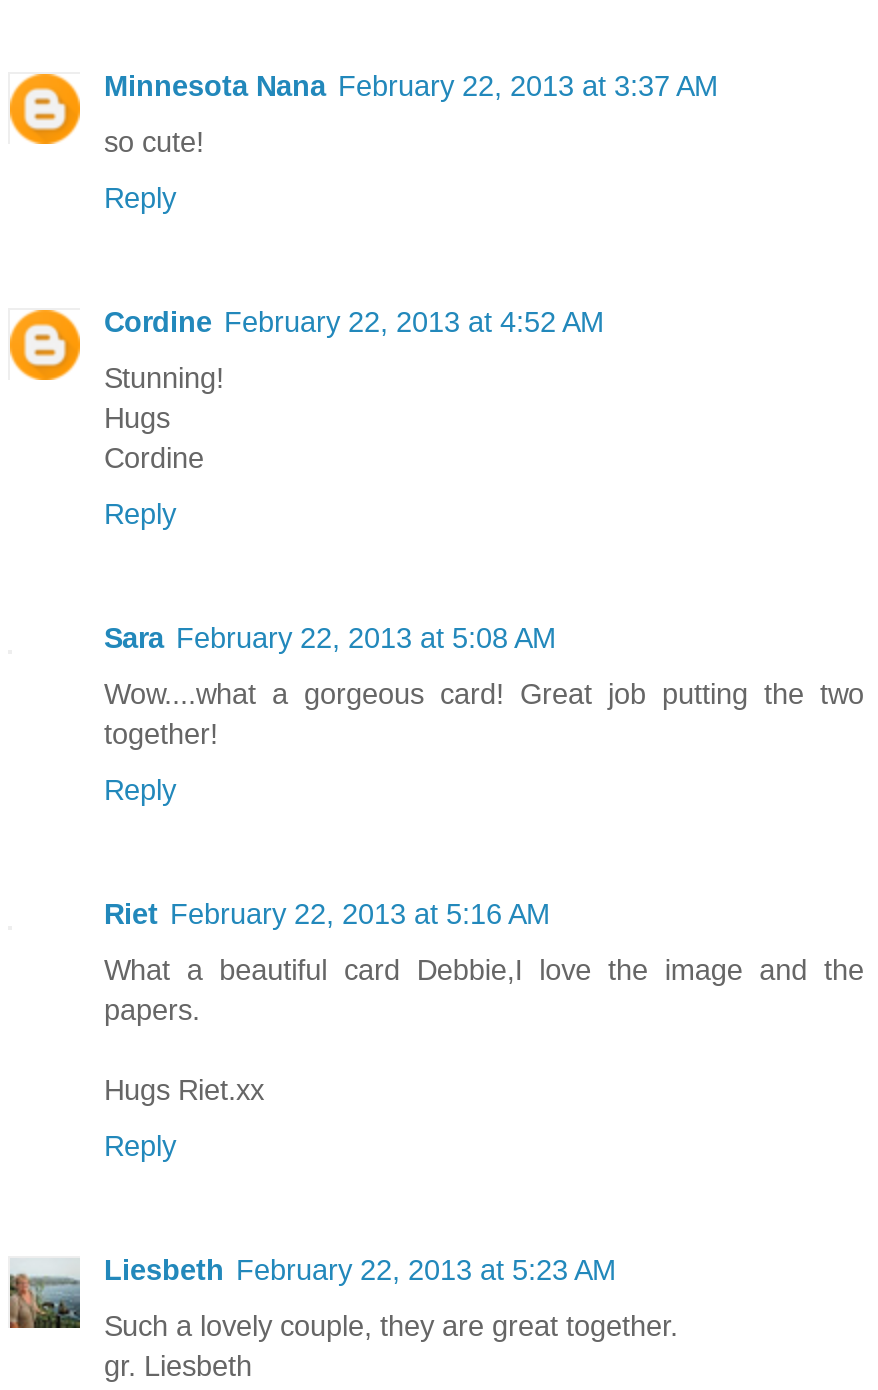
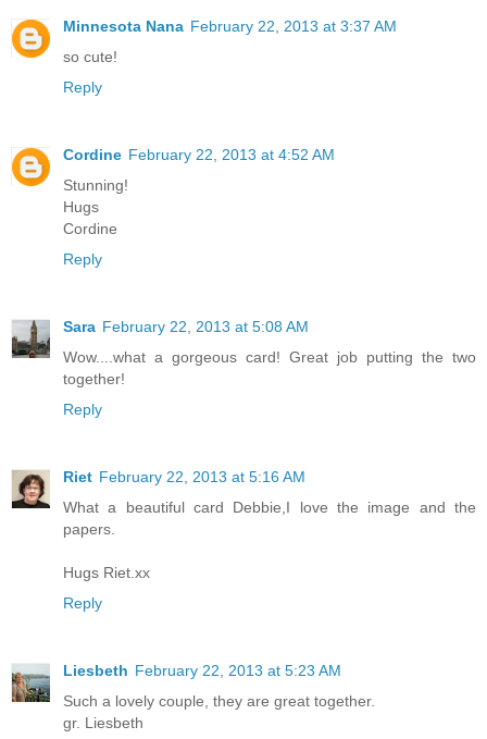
none -> [11,319,51,359] [image]
none -> [11,469,51,509] [image]

